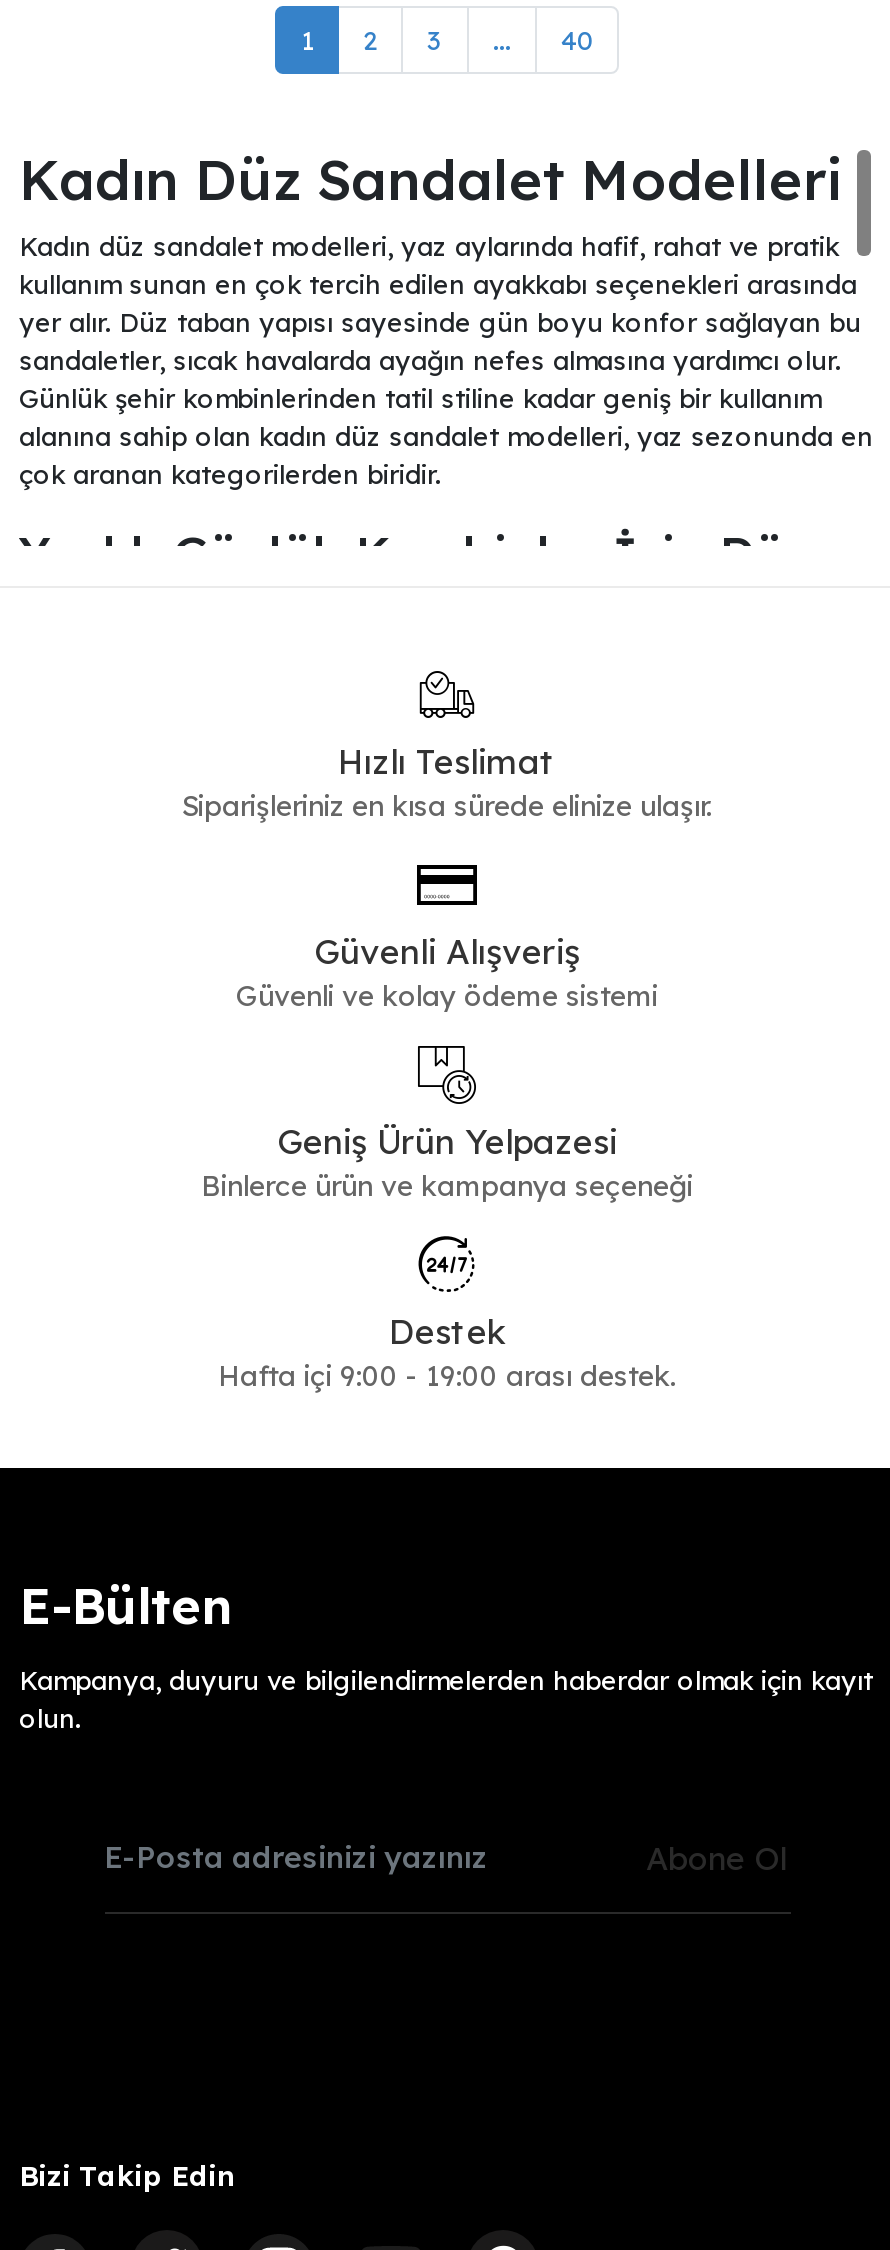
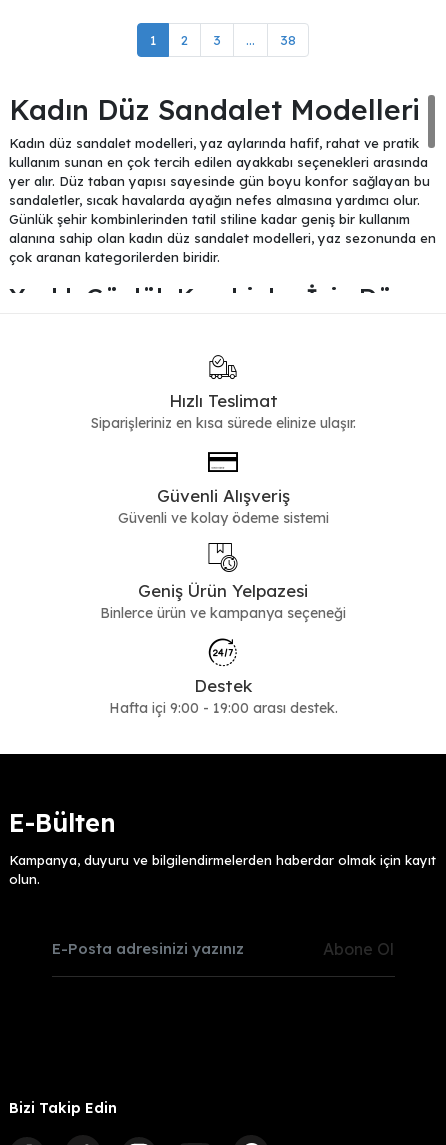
[561,24,593,56] 40 -> [280,32,296,48] 38

